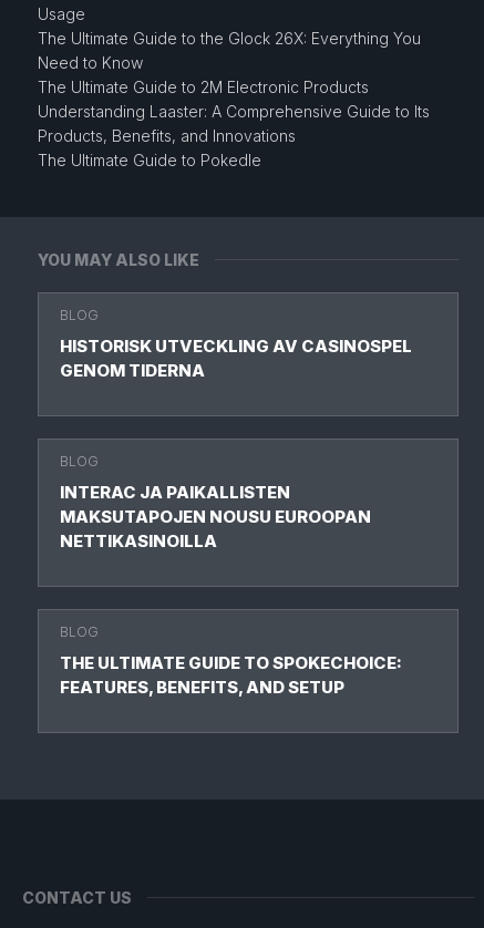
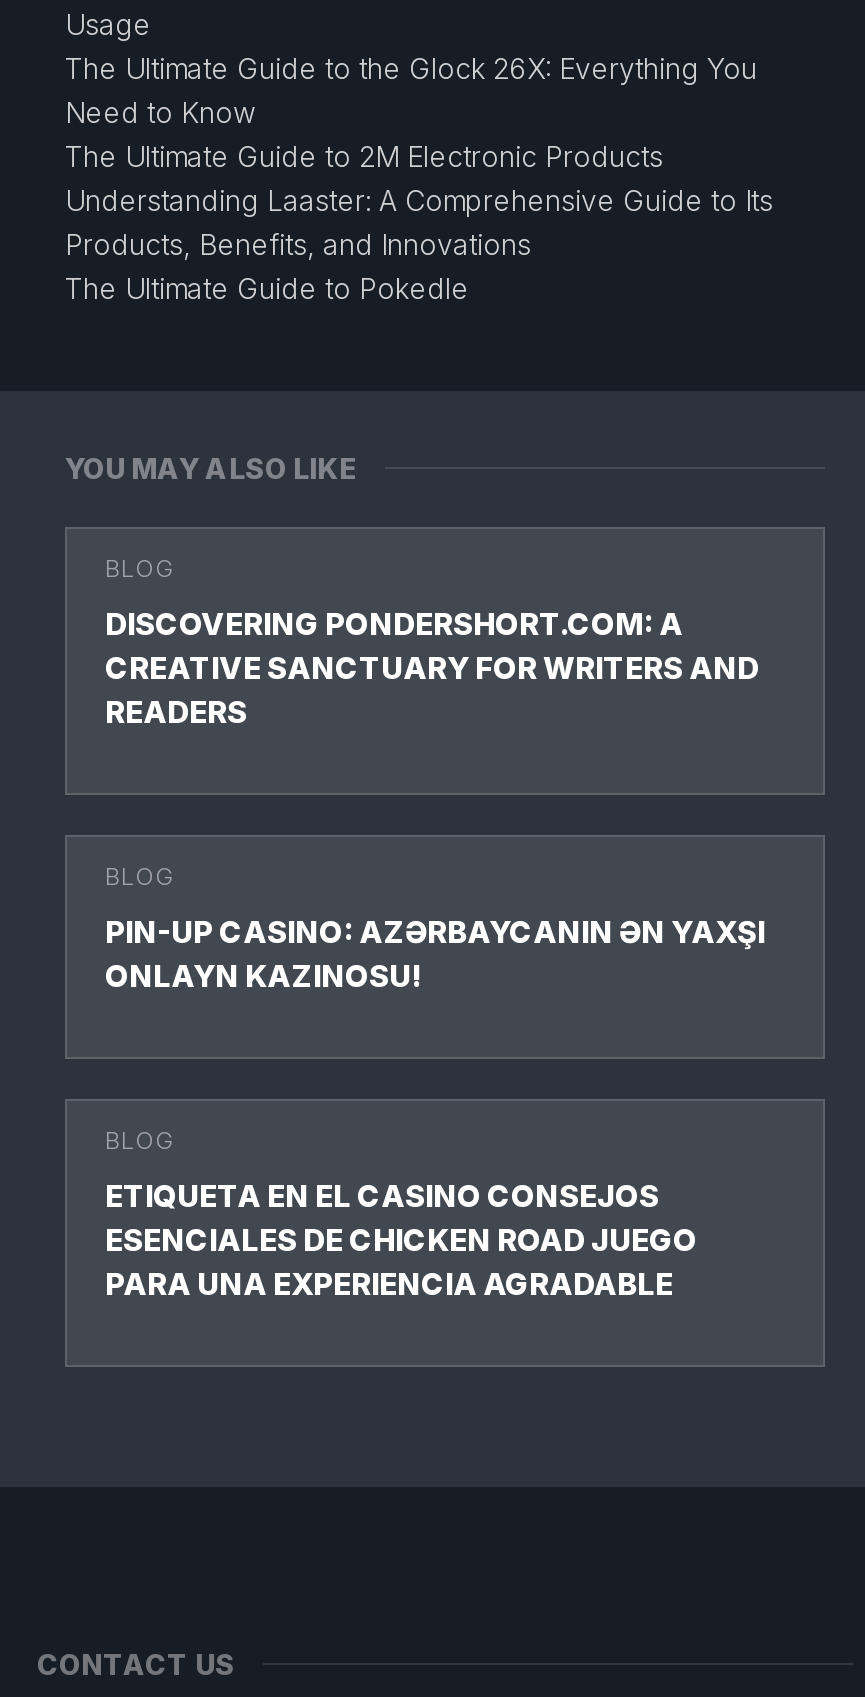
[60,335,412,380] HISTORISK UTVECKLING AV CASINOSPEL | GENOM TIDERNA -> [105,605,759,731] DISCOVERING PONDERSHORT.COM: A | CREATIVE SANCTUARY FOR WRITERS AND | READERS
[60,481,371,551] INTERAC JA PAIKALLISTEN | MAKSUTAPOJEN NOUSU EUROOPAN | NETTIKASINOILLA -> [105,913,765,995] PIN-UP CASINO: AZƏRBAYCANIN ƏN YAXŞI | ONLAYN KAZINOSU!
[60,652,402,697] THE ULTIMATE GUIDE TO SPOKECHOICE: | FEATURES, BENEFITS, AND SETUP -> [105,1177,697,1303] ETIQUETA EN EL CASINO CONSEJOS | ESENCIALES DE CHICKEN ROAD JUEGO | PARA UNA EXPERIENCIA AGRADABLE

